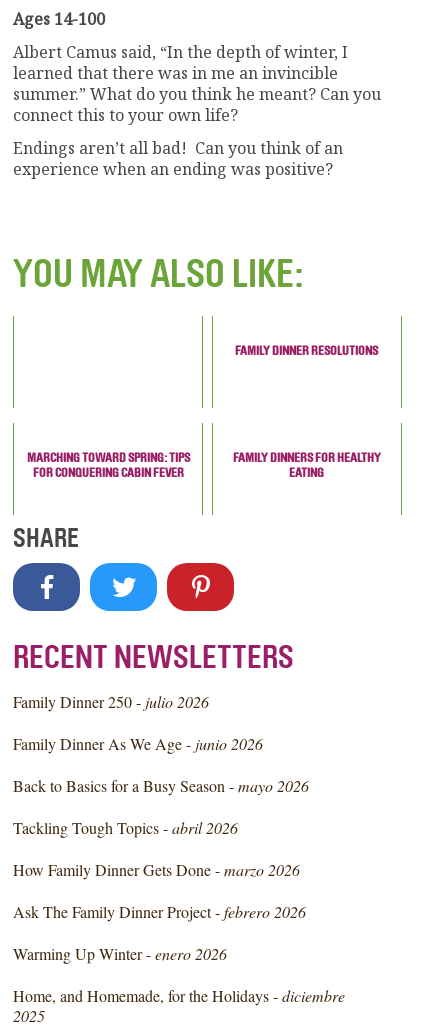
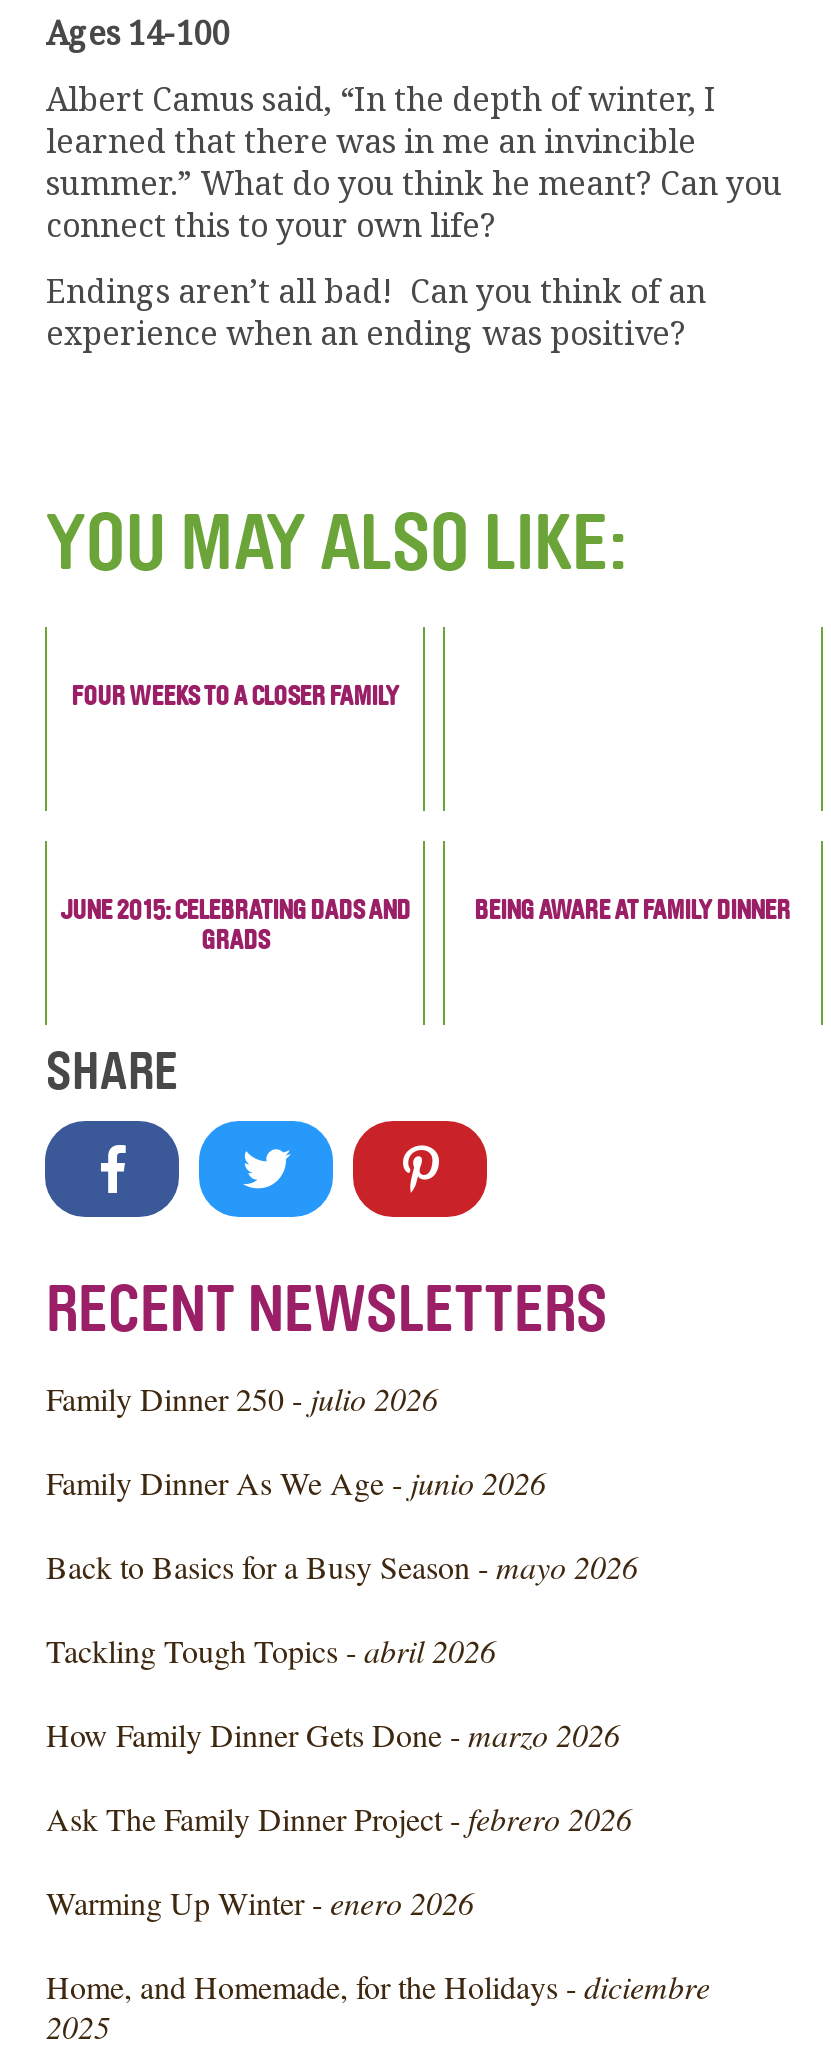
[235,343,378,358] FAMILY DINNER RESOLUTIONS -> [71,681,399,711] FOUR WEEKS TO A CLOSER FAMILY
[27,450,190,480] MARCHING TOWARD SPRING: TIPS | FOR CONQUERING CABIN FEVER -> [60,895,410,955] JUNE 2015: CELEBRATING DADS AND | GRADS
[233,450,381,480] FAMILY DINNERS FOR HEALTHY | EATING -> [475,895,791,925] BEING AWARE AT FAMILY DINNER

